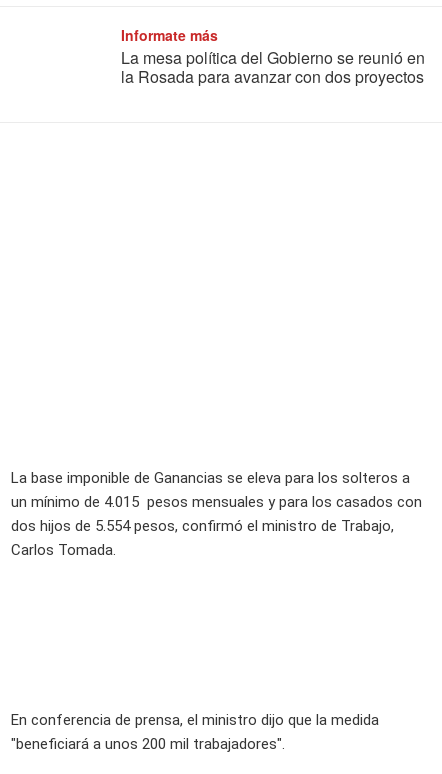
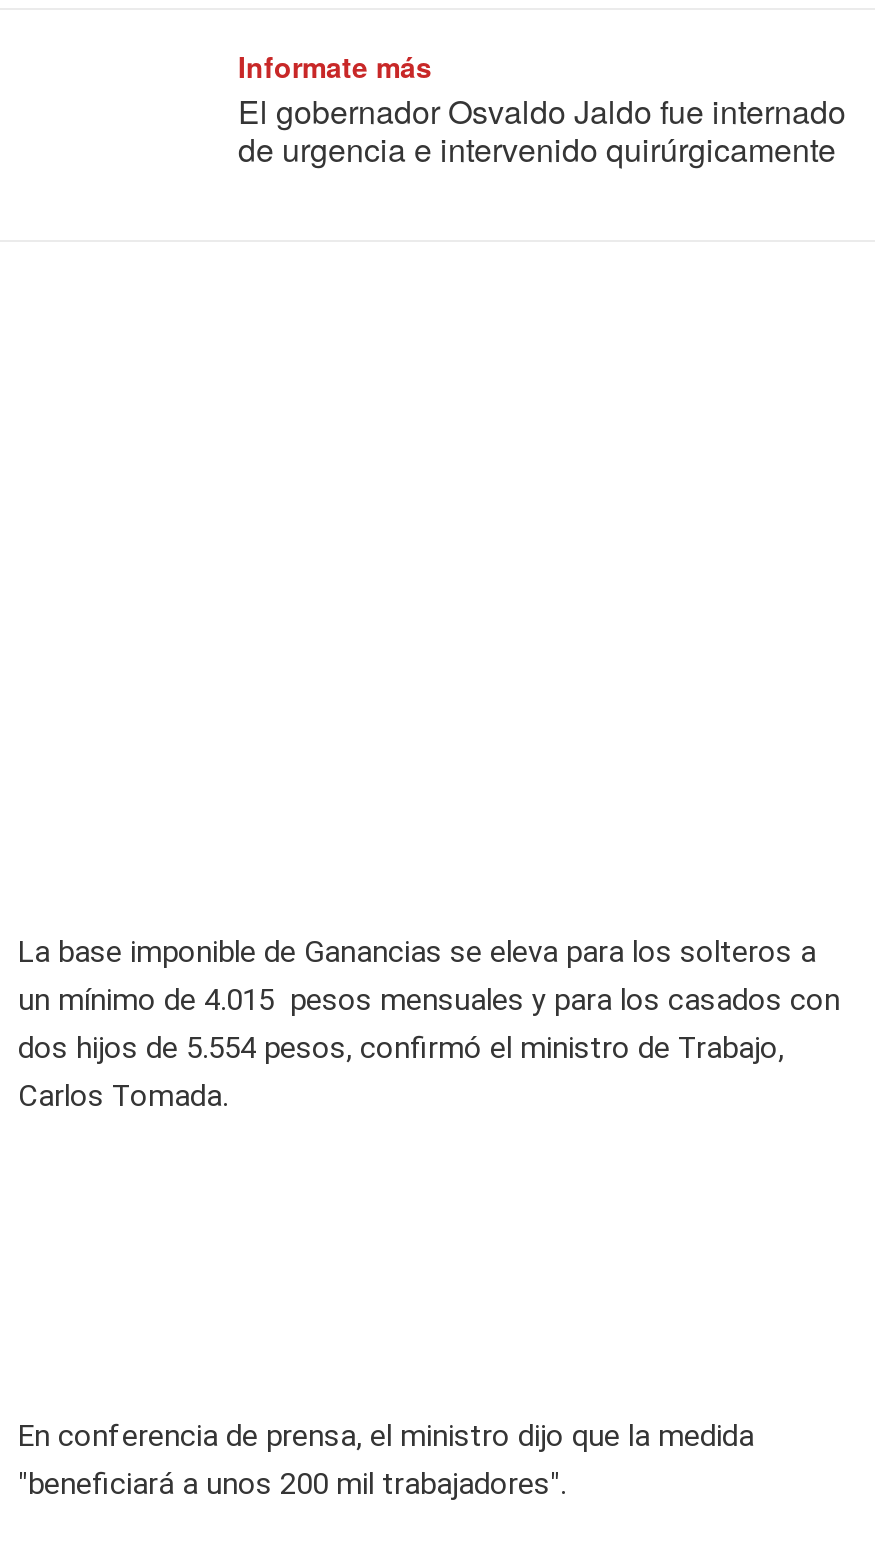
[121,46,428,88] La mesa política del Gobierno se reunió en | la Rosada para avanzar con dos proyectos -> [238,88,846,172] El gobernador Osvaldo Jaldo fue internado | de urgencia e intervenido quirúrgicamente

